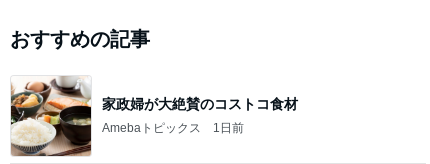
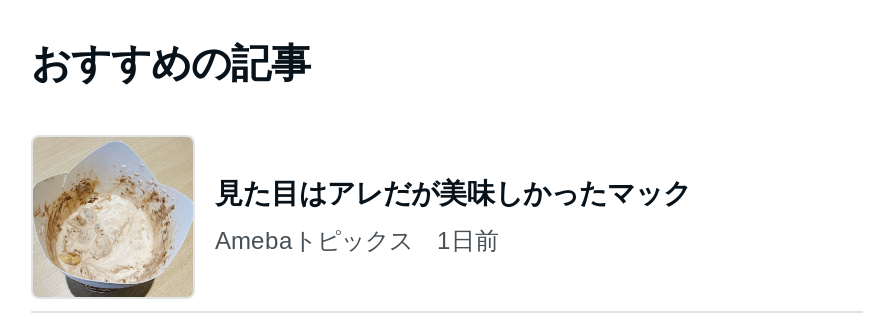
[11,77,298,157] [image] | 家政婦が大絶賛のコストコ食材 -> [31,135,691,297] [image] | 見た目はアレだが美味しかったマック

